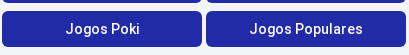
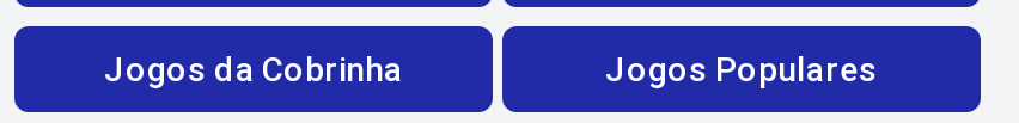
[65,21,139,37] Jogos Poki -> [104,51,403,89] Jogos da Cobrinha

